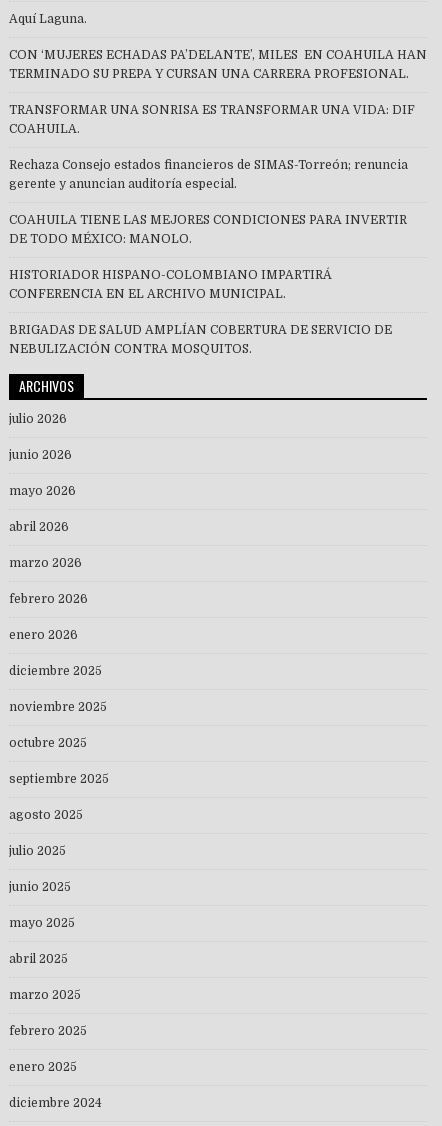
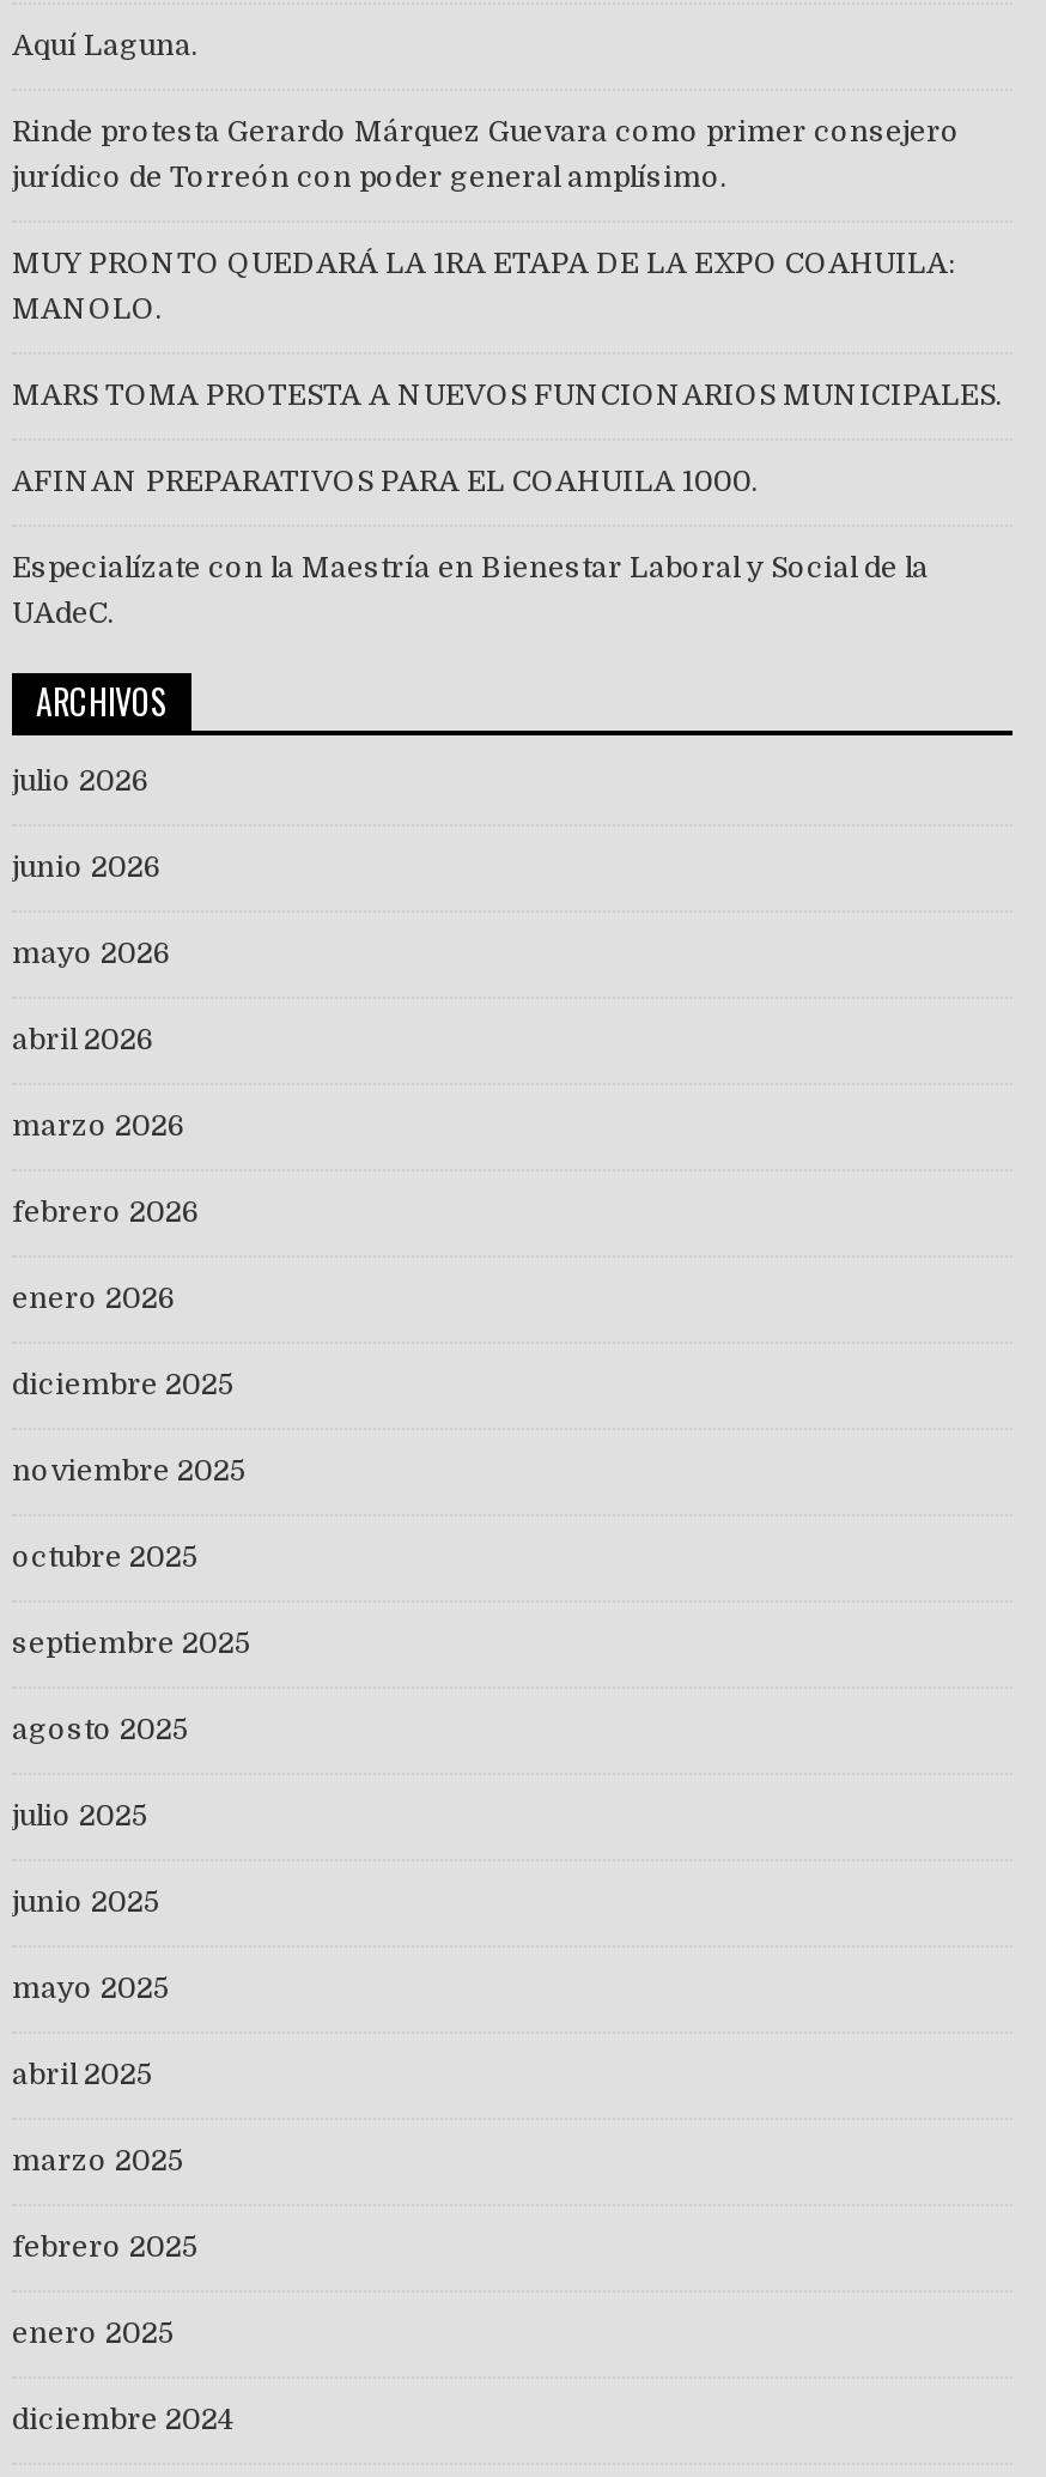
[9,48,427,356] CON ‘MUJERES ECHADAS PA’DELANTE’, MILES EN COAHUILA HAN | TERMINADO SU PREPA Y CURSAN UNA CARRERA PROFESIONAL. | TRANSFORMAR UNA SONRISA ES TRANSFORMAR UNA VIDA: DIF | COAHUILA. | Rechaza Consejo estados financieros de SIMAS-Torreón; renuncia | gerente y anuncian auditoría especial. | COAHUILA TIENE LAS MEJORES CONDICIONES PARA INVERTIR | DE TODO MÉXICO: MANOLO. | HISTORIADOR HISPANO-COLOMBIANO IMPARTIRÁ | CONFERENCIA EN EL ARCHIVO MUNICIPAL. | BRIGADAS DE SALUD AMPLÍAN COBERTURA DE SERVICIO DE | NEBULIZACIÓN CONTRA MOSQUITOS. -> [12,115,1003,630] Rinde protesta Gerardo Márquez Guevara como primer consejero | jurídico de Torreón con poder general amplísimo. | MUY PRONTO QUEDARÁ LA 1RA ETAPA DE LA EXPO COAHUILA: | MANOLO. | MARS TOMA PROTESTA A NUEVOS FUNCIONARIOS MUNICIPALES. | AFINAN PREPARATIVOS PARA EL COAHUILA 1000. | Especialízate con la Maestría en Bienestar Laboral y Social de la | UAdeC.

